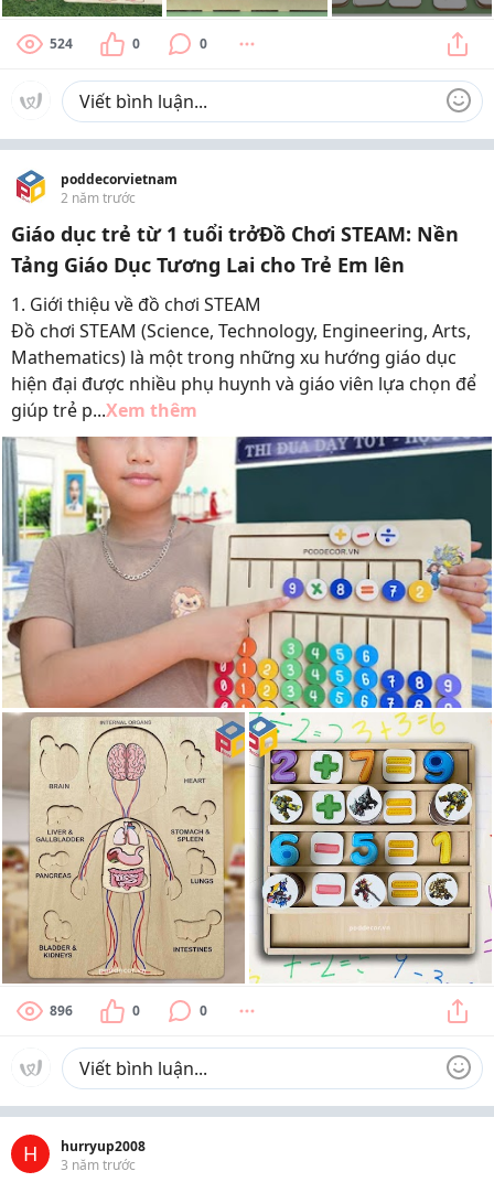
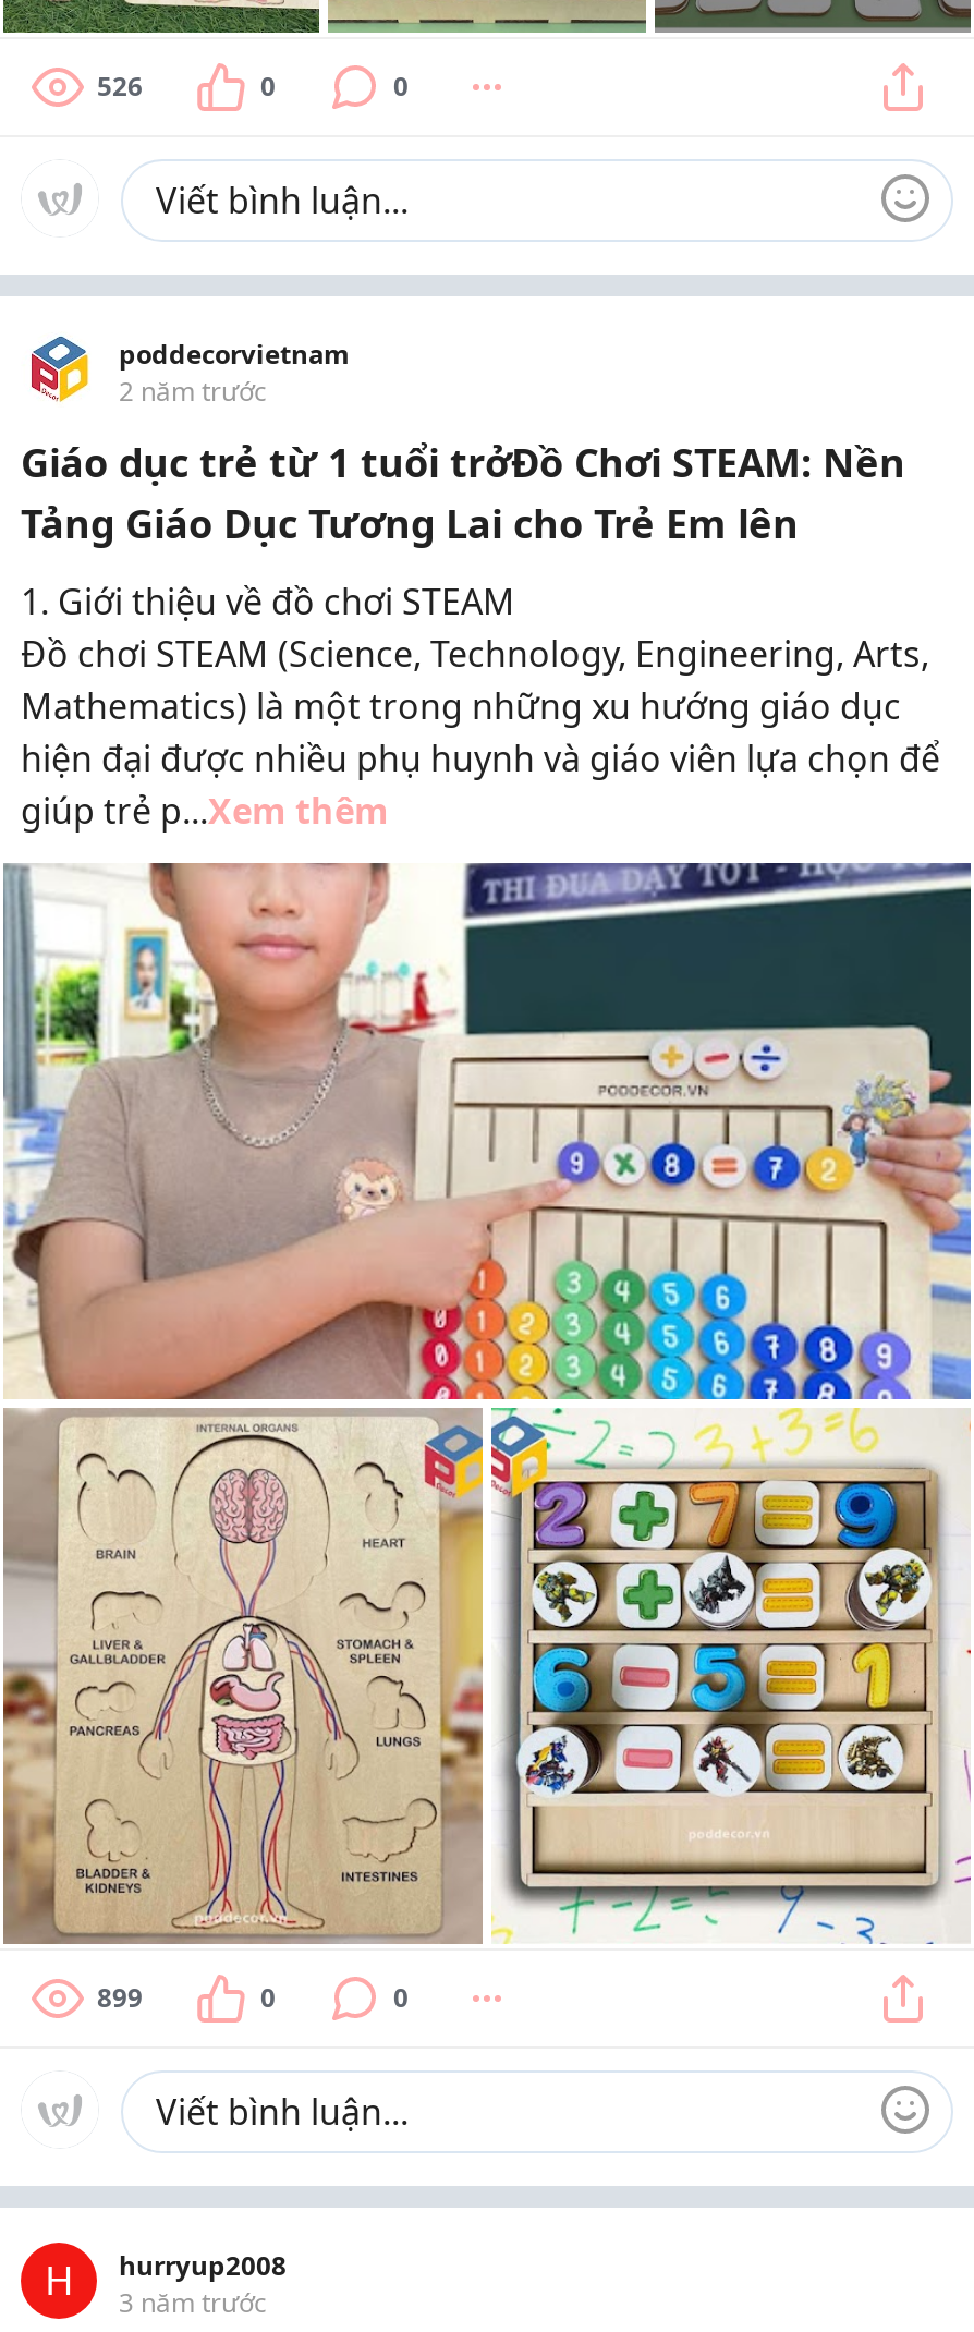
[50,34,73,53] 524 -> [97,67,143,104] 526
[50,1001,73,1020] 896 -> [97,1979,143,2016] 899

